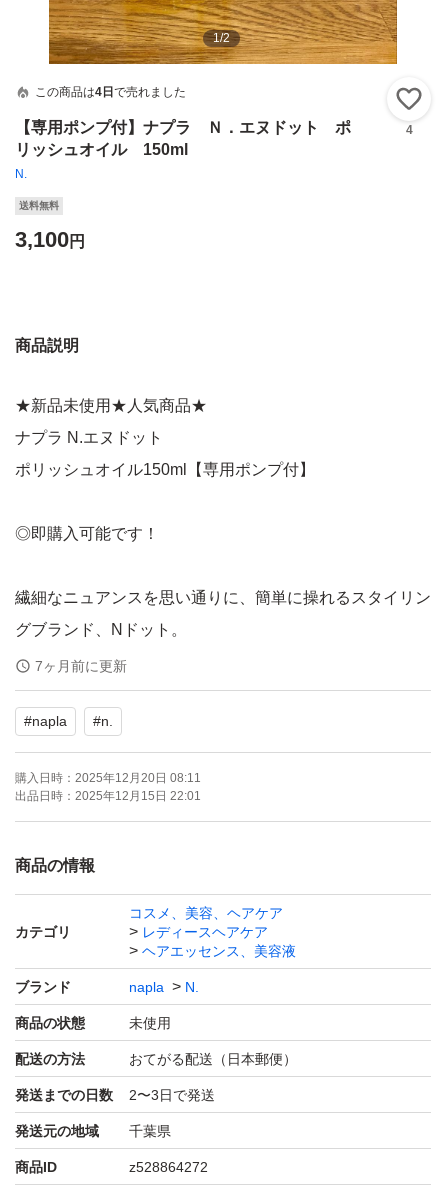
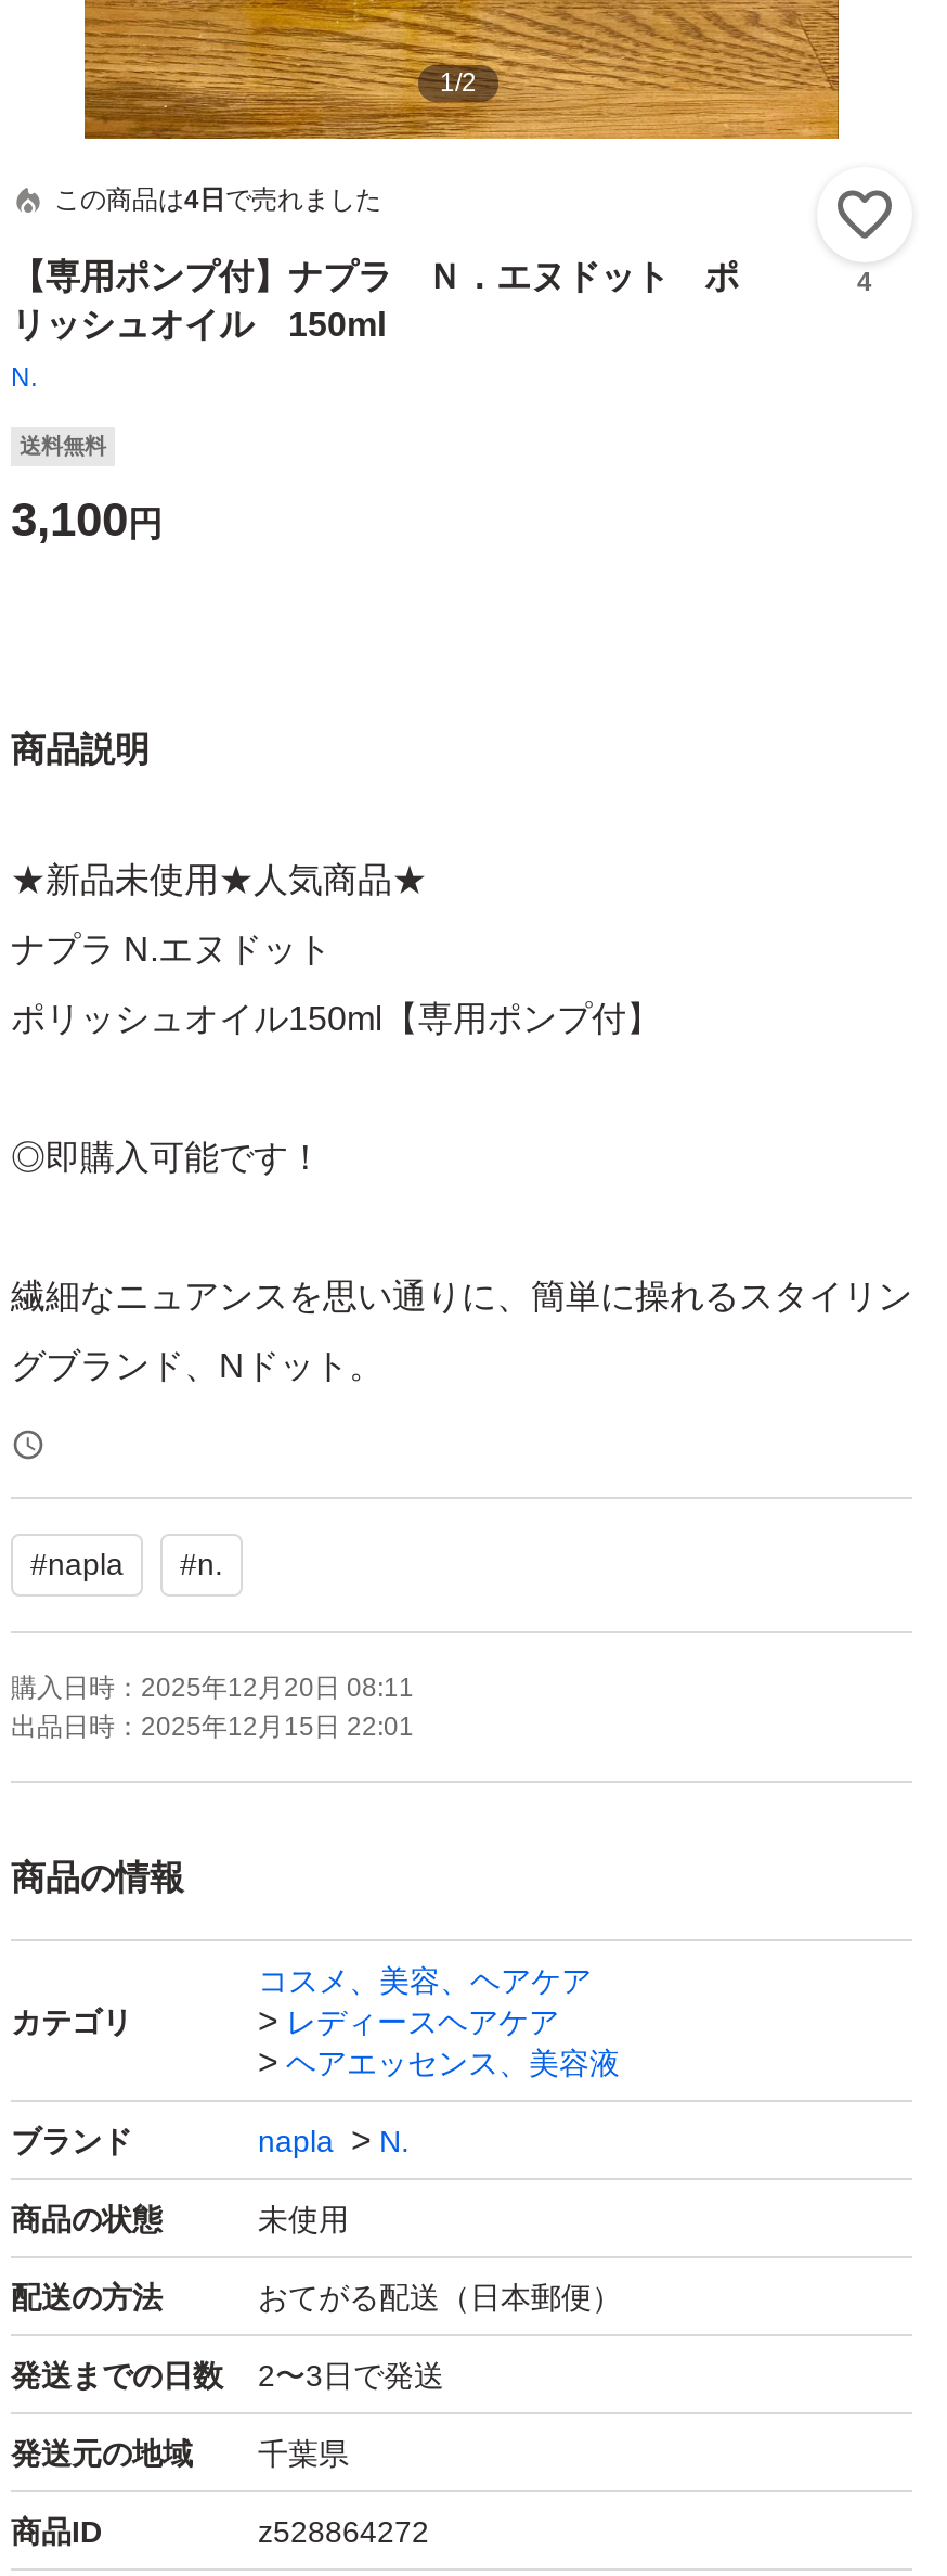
[35,658,127,674] 7ヶ月前に更新 -> none

